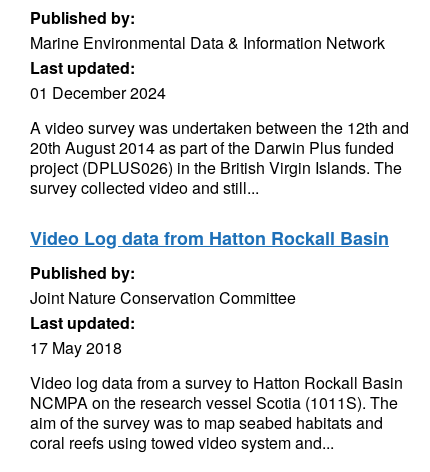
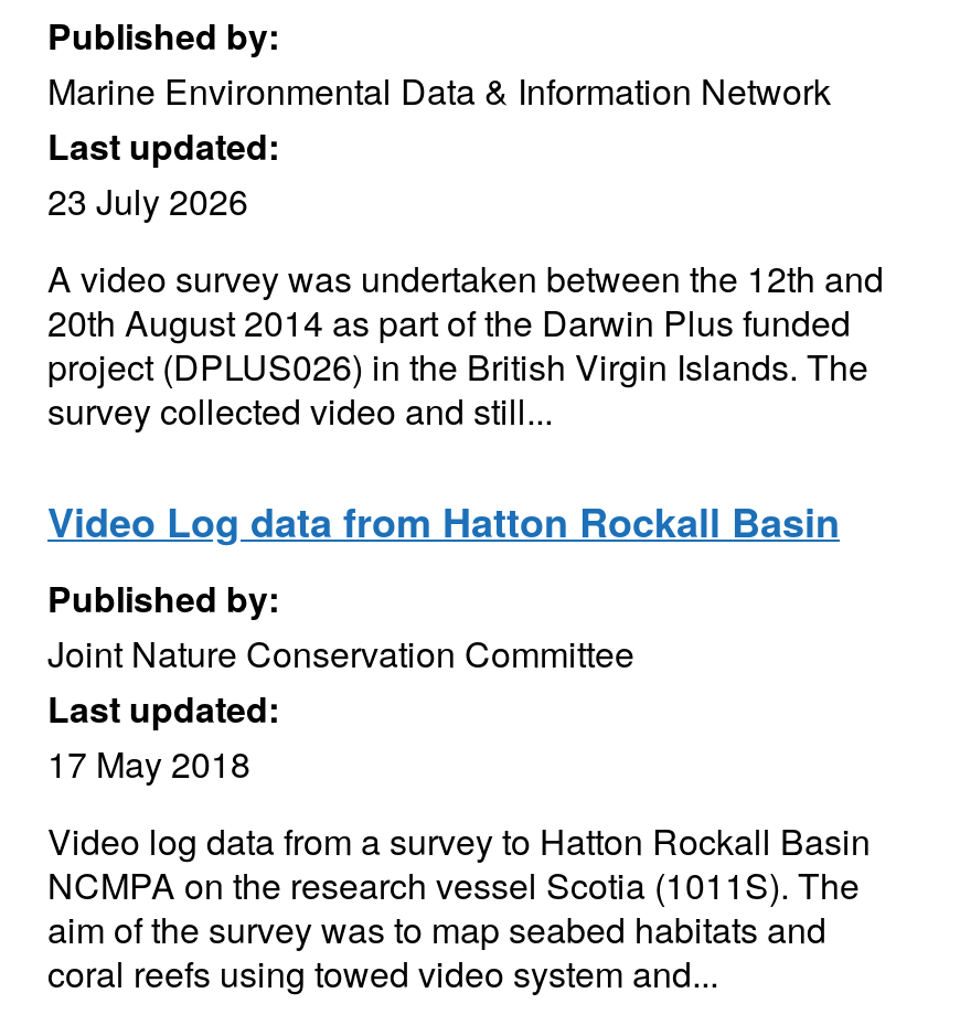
[30,81,166,104] 01 December 2024 -> [47,175,248,226] 23 July 2026

